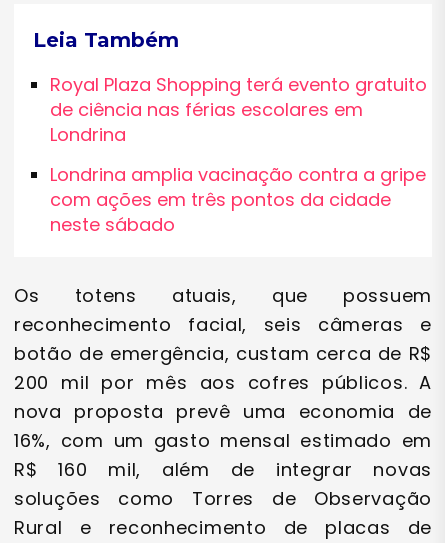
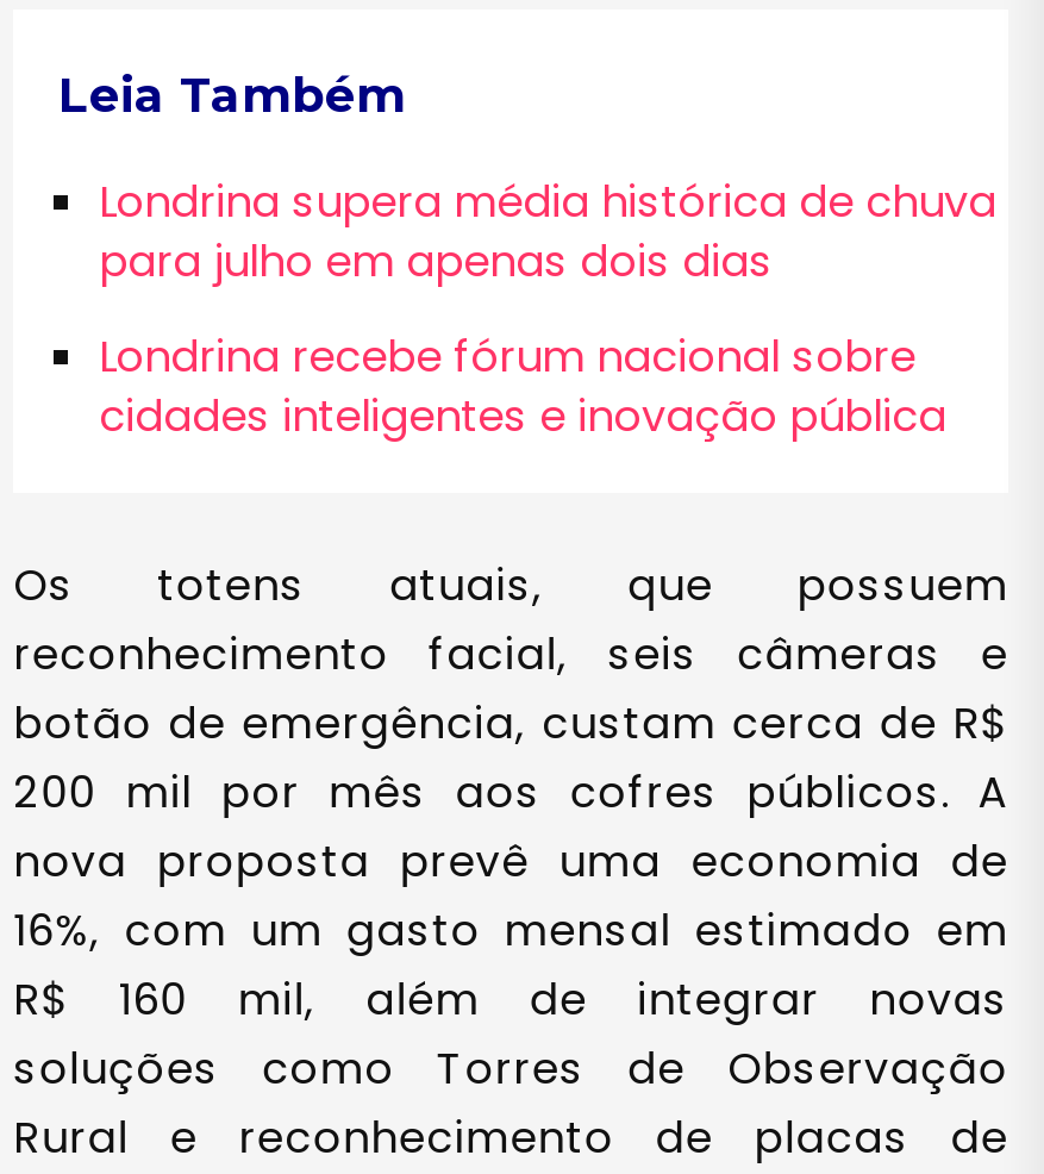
[50,72,427,147] Royal Plaza Shopping terá evento gratuito | de ciência nas férias escolares em | Londrina -> [99,171,996,290] Londrina supera média histórica de chuva | para julho em apenas dois dias
[50,162,426,237] Londrina amplia vacinação contra a gripe | com ações em três pontos da cidade | neste sábado -> [99,326,946,445] Londrina recebe fórum nacional sobre | cidades inteligentes e inovação pública

